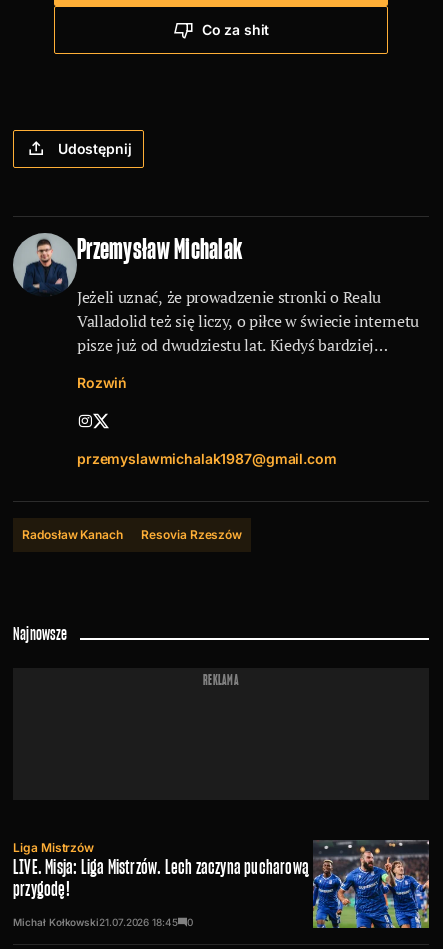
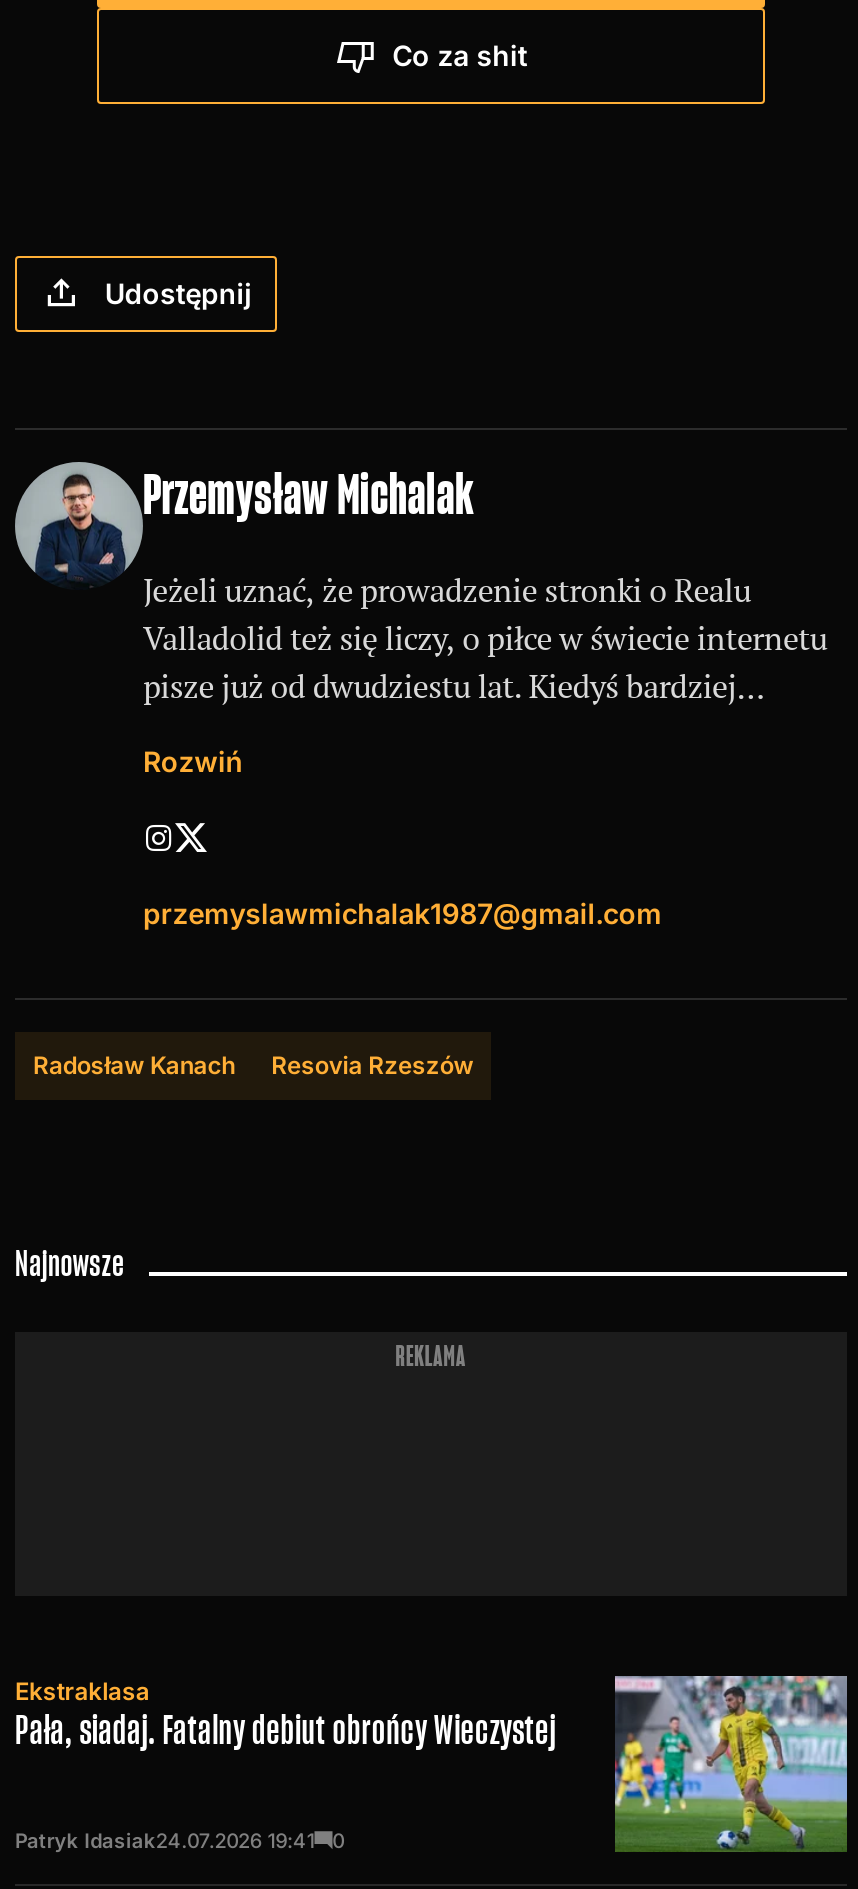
[13,840,430,929] [image] | Liga Mistrzów | LIVE. Misja: Liga Mistrzów. Lech zaczyna pucharową | przygodę! -> [15,1674,849,1854] [image] | Ekstraklasa | Pała, siadaj. Fatalny debiut obrońcy Wieczystej
[13,916,178,928] Michał Kołkowski21.07.2026 18:45 -> [15,1829,314,1853] Patryk Idasiak24.07.2026 19:41

